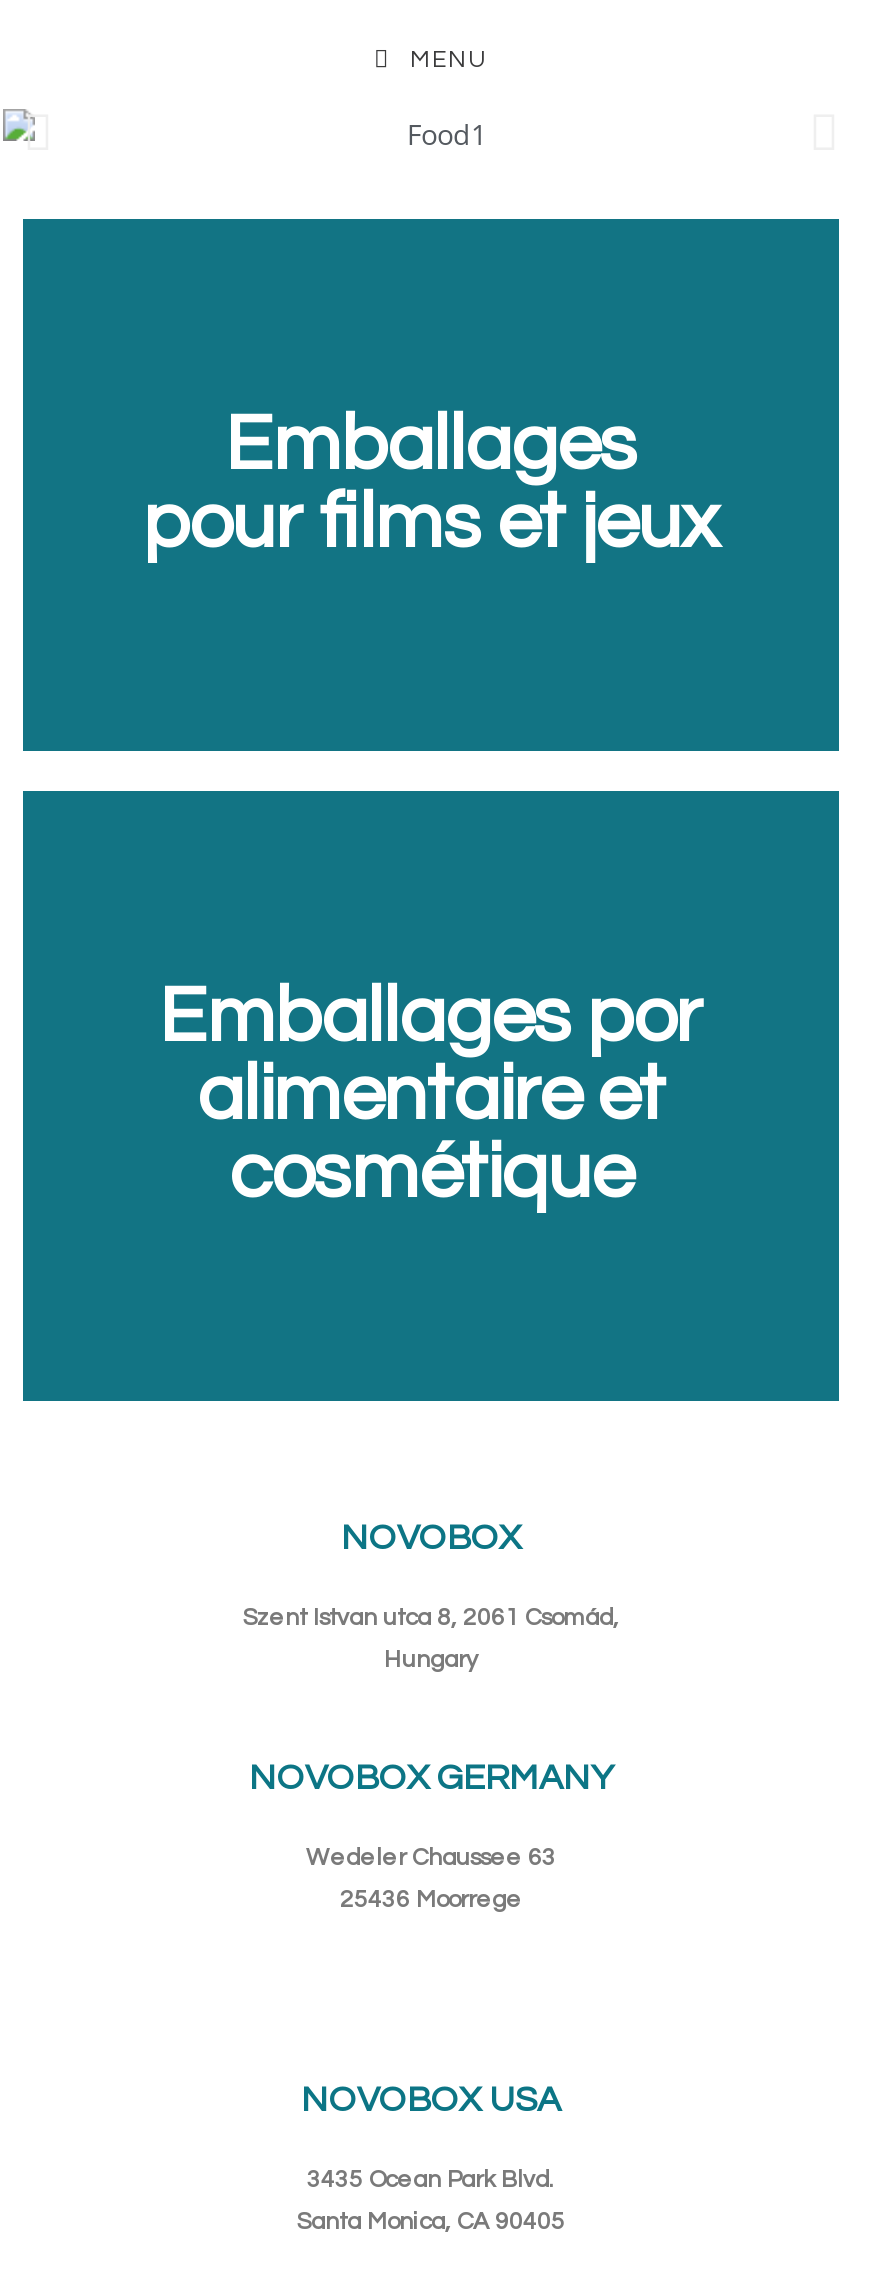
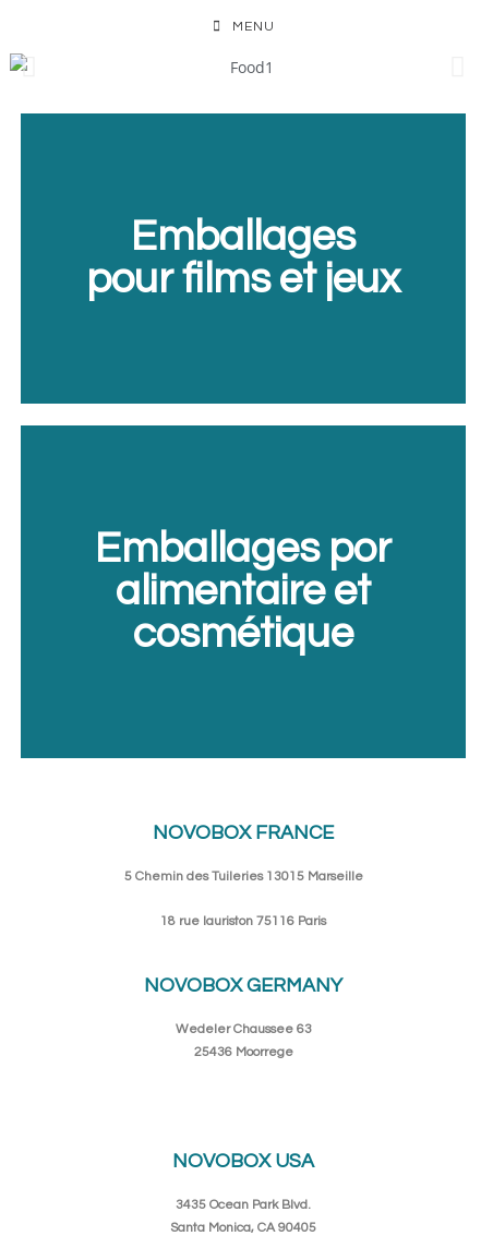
[341,1519,521,1557] NOVOBOX -> [153,822,334,843] NOVOBOX FRANCE
[243,1605,619,1631] Szent Istvan utca 8, 2061 Csomád, -> [124,869,363,883] 5 Chemin des Tuileries 13015 Marseille
[384,1647,478,1673] Hungary -> [160,914,326,928] 18 rue lauriston 75116 Paris

